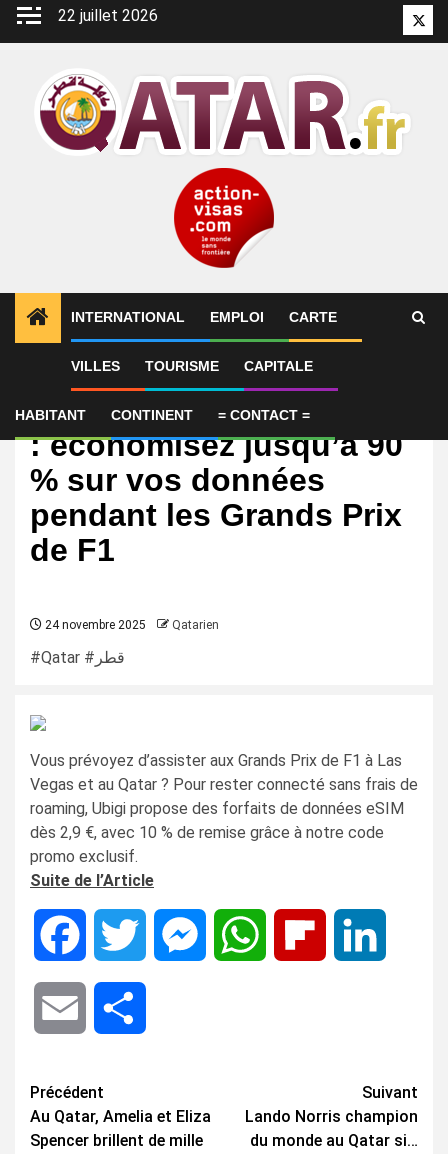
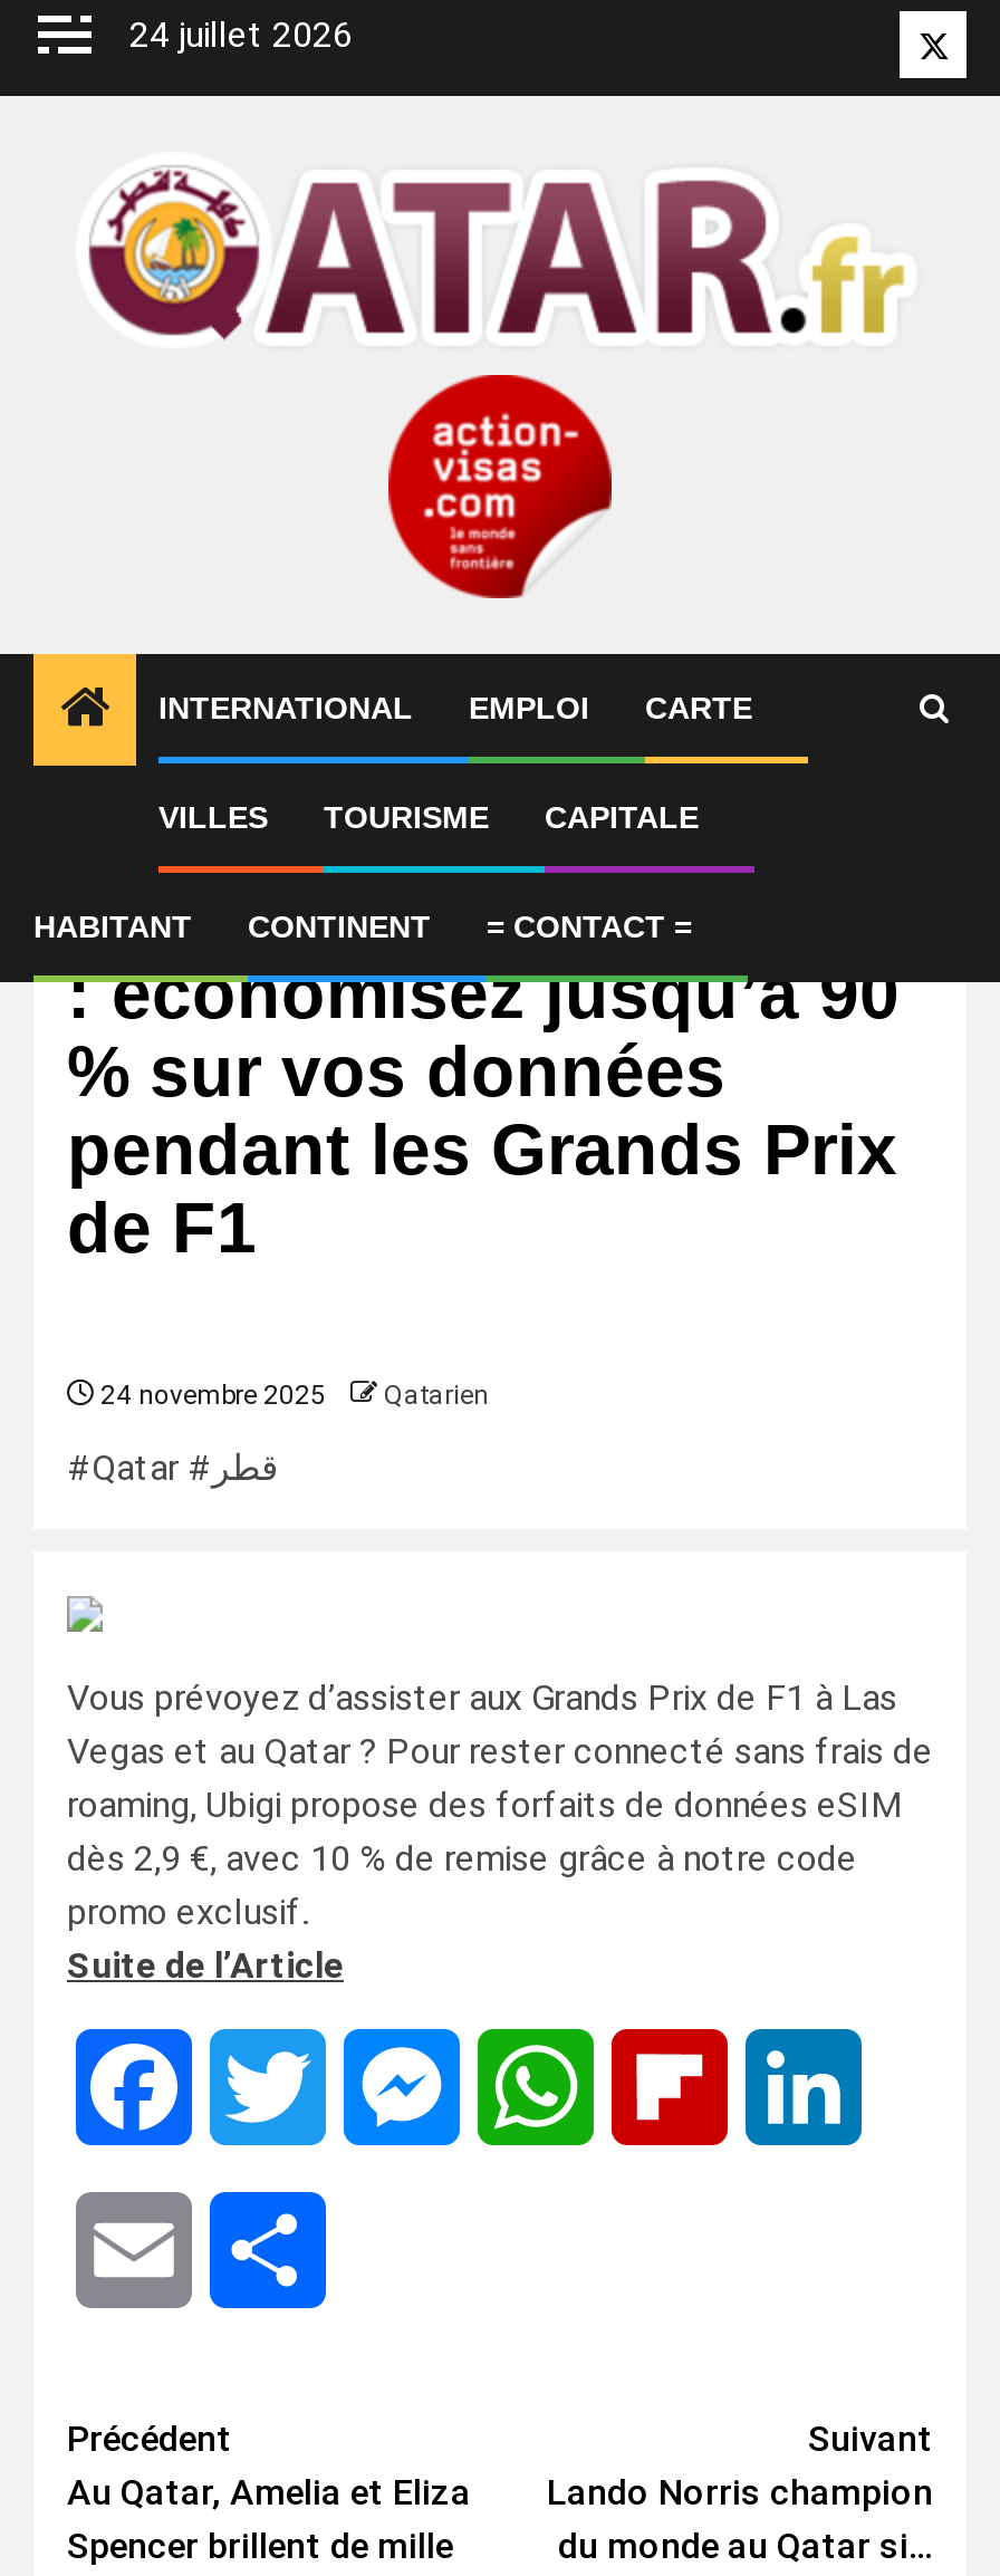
[58,6,158,25] 22 juillet 2026 -> [129,13,353,56] 24 juillet 2026

